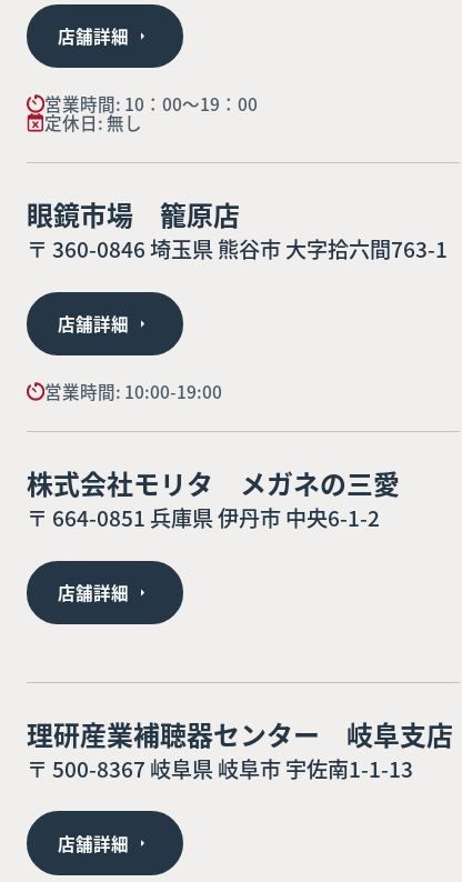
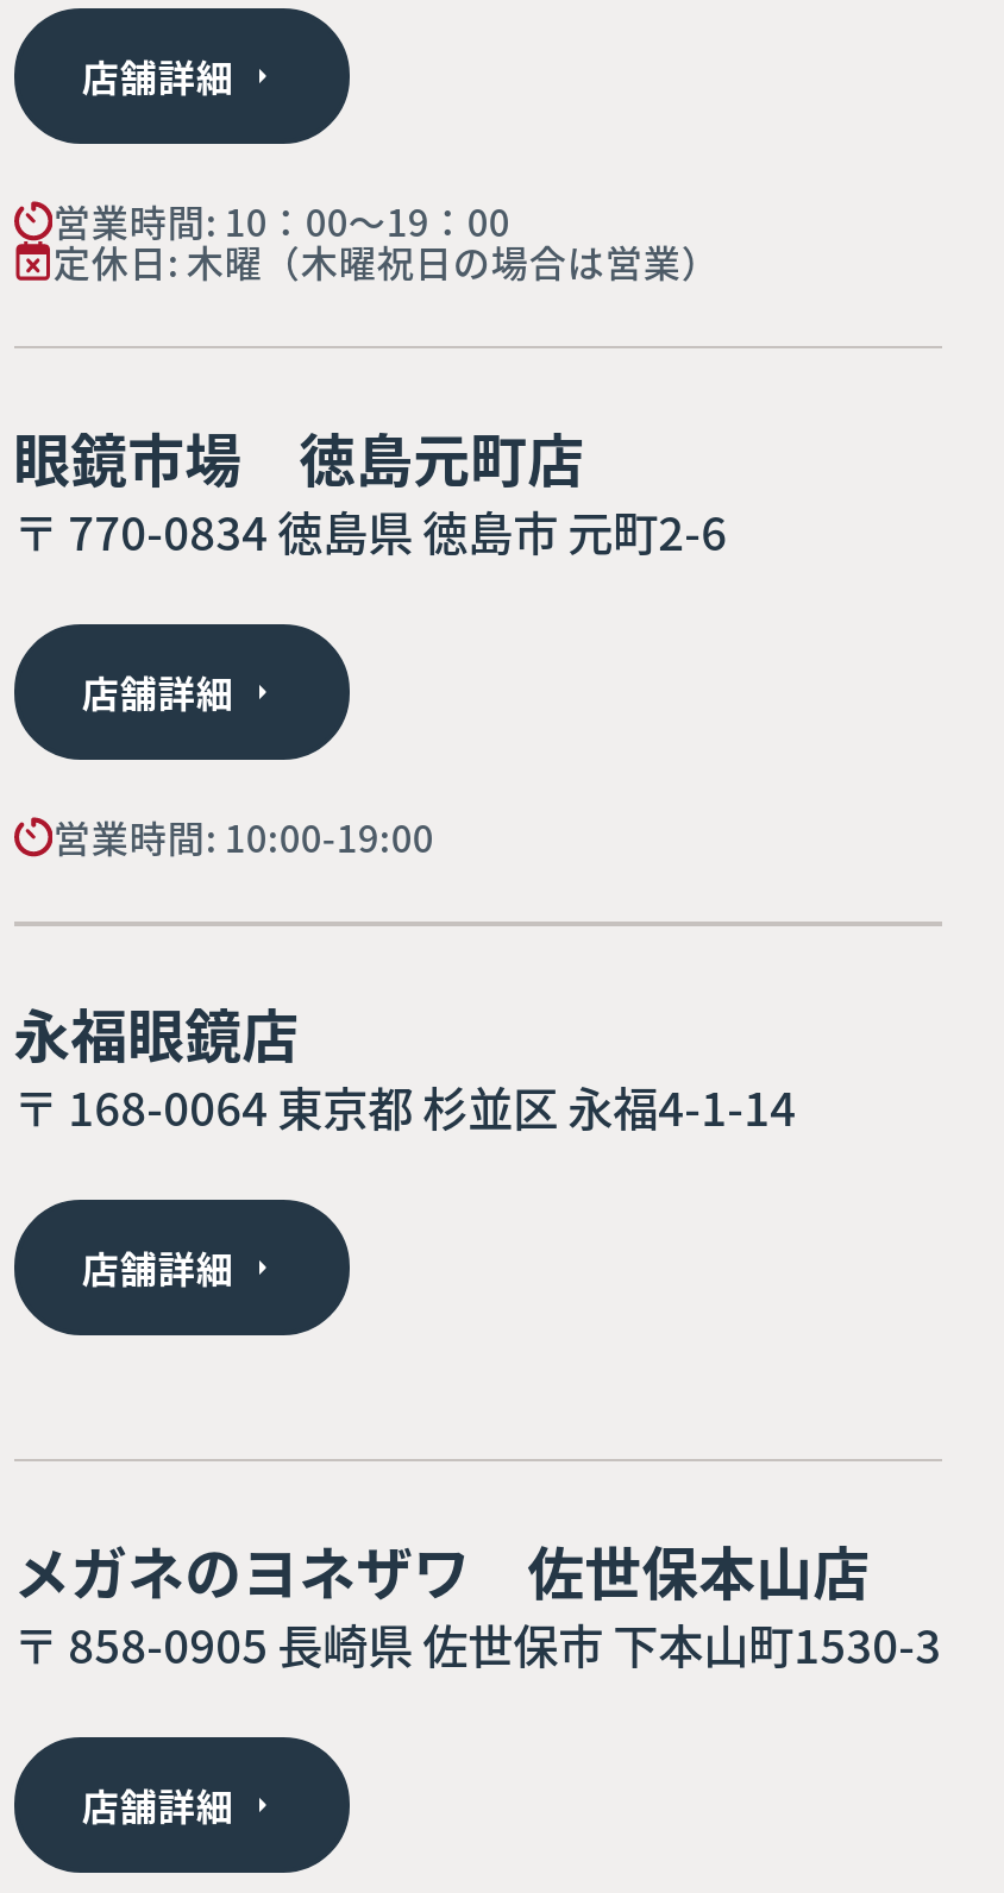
[45,110,143,134] 定休日: 無し -> [53,234,719,286] 定休日: 木曜（木曜祝日の場合は営業）
[26,194,447,264] 眼鏡市場 籠原店 | 〒 360-0846 埼玉県 熊谷市 大字拾六間763-1 -> [14,415,727,565] 眼鏡市場 徳島元町店 | 〒 770-0834 徳島県 徳島市 元町2-6
[26,463,399,533] 株式会社モリタ メガネの三愛 | 〒 664-0851 兵庫県 伊丹市 中央6-1-2 -> [14,991,796,1141] 永福眼鏡店 | 〒 168-0064 東京都 杉並区 永福4-1-14
[26,714,453,784] 理研産業補聴器センター 岐阜支店 | 〒 500-8367 岐阜県 岐阜市 宇佐南1-1-13 -> [14,1527,941,1677] メガネのヨネザワ 佐世保本山店 | 〒 858-0905 長崎県 佐世保市 下本山町1530-3

